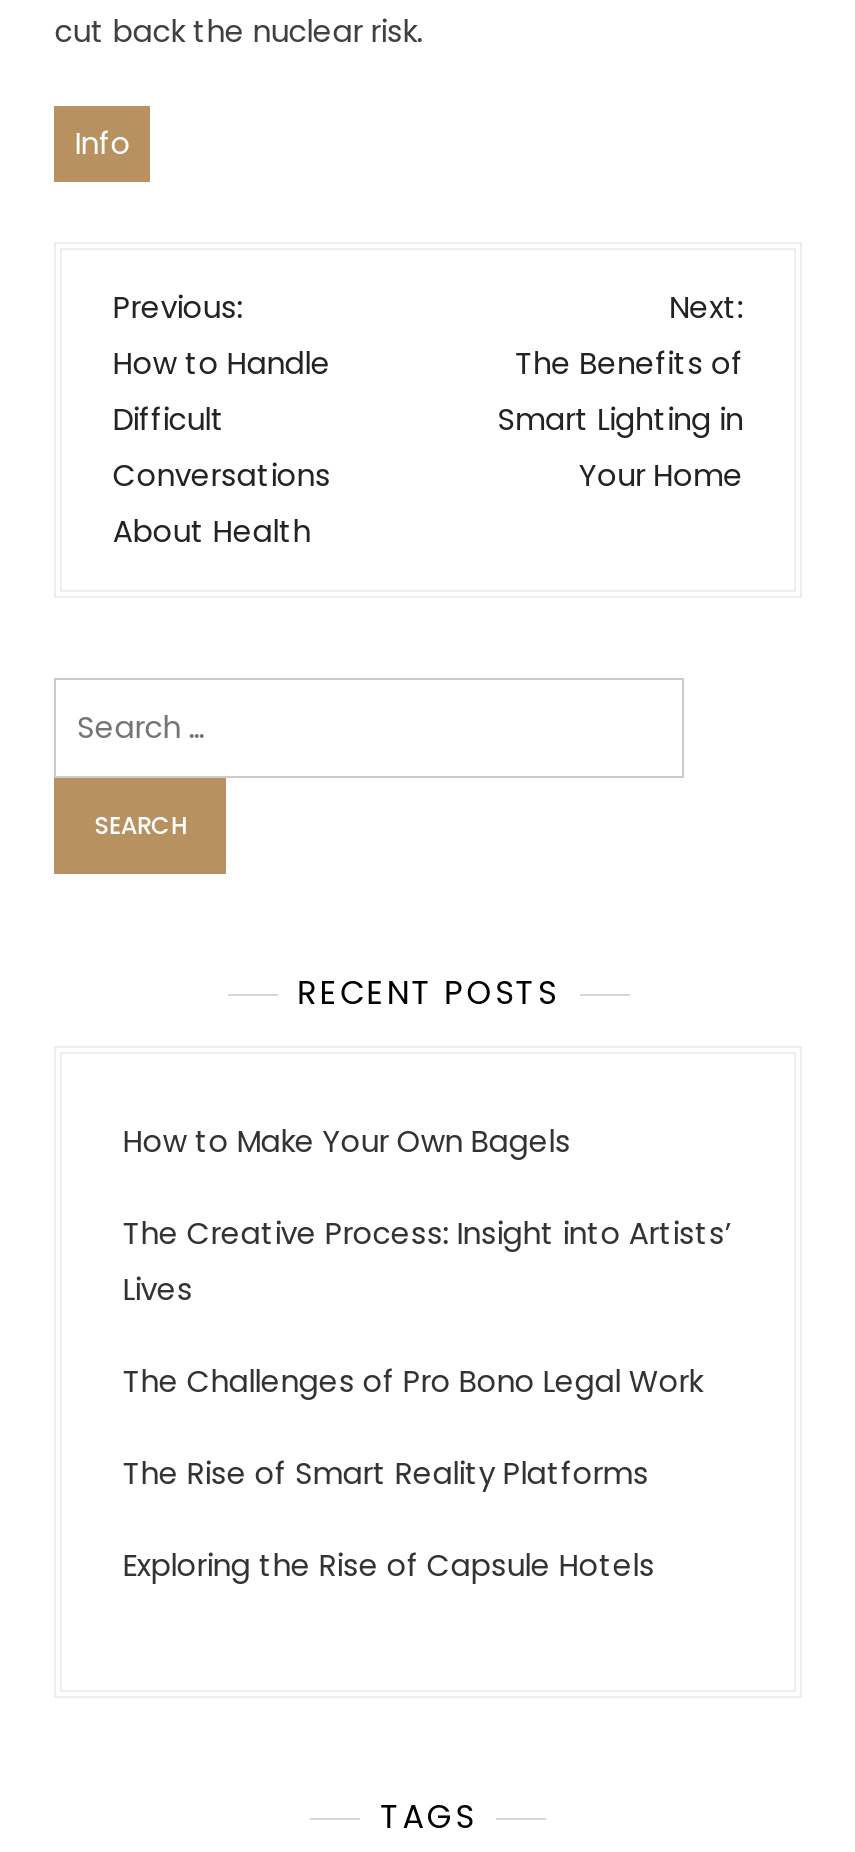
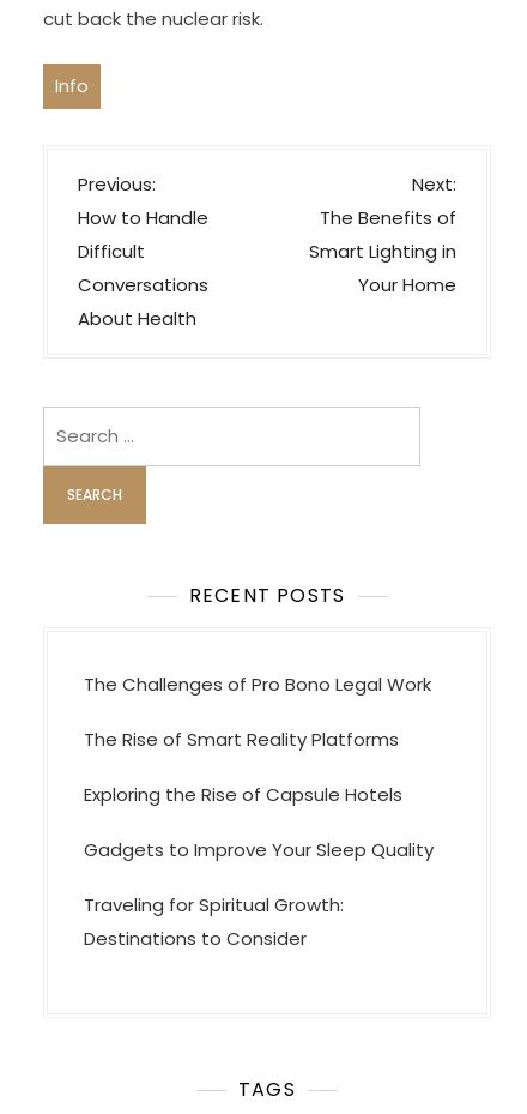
[123,1119,731,1309] How to Make Your Own Bagels | The Creative Process: Insight into Artists’ | Lives -> none
moved [123,1359,703,1585] -> [84,671,432,806]: The Challenges of Pro Bono Legal Work | The Rise of Smart Reality Platforms | Exploring the Rise of Capsule Hotels
none -> [84,836,434,950] Gadgets to Improve Your Sleep Quality | Traveling for Spiritual Growth: | Destinations to Consider

